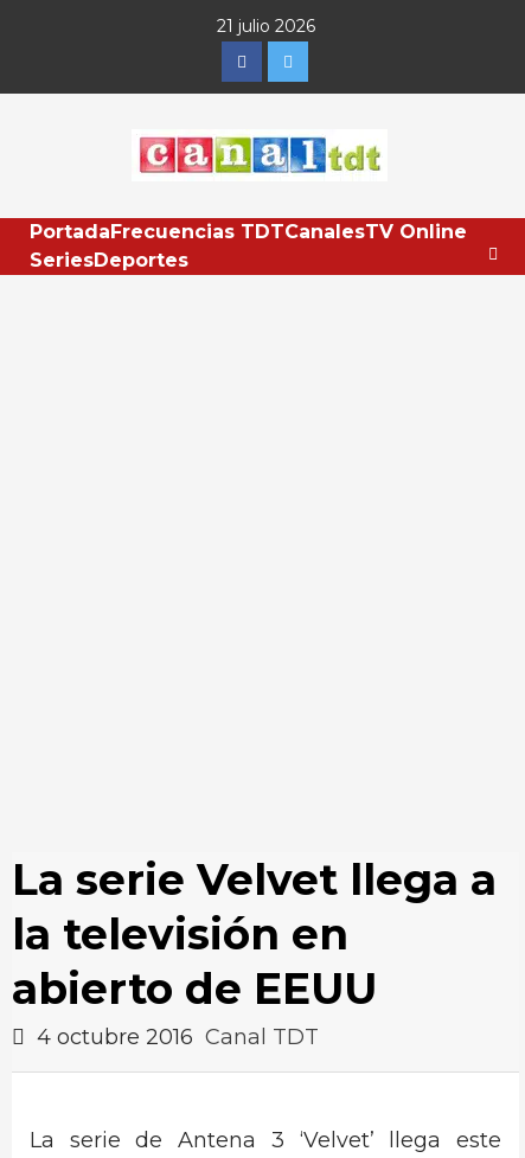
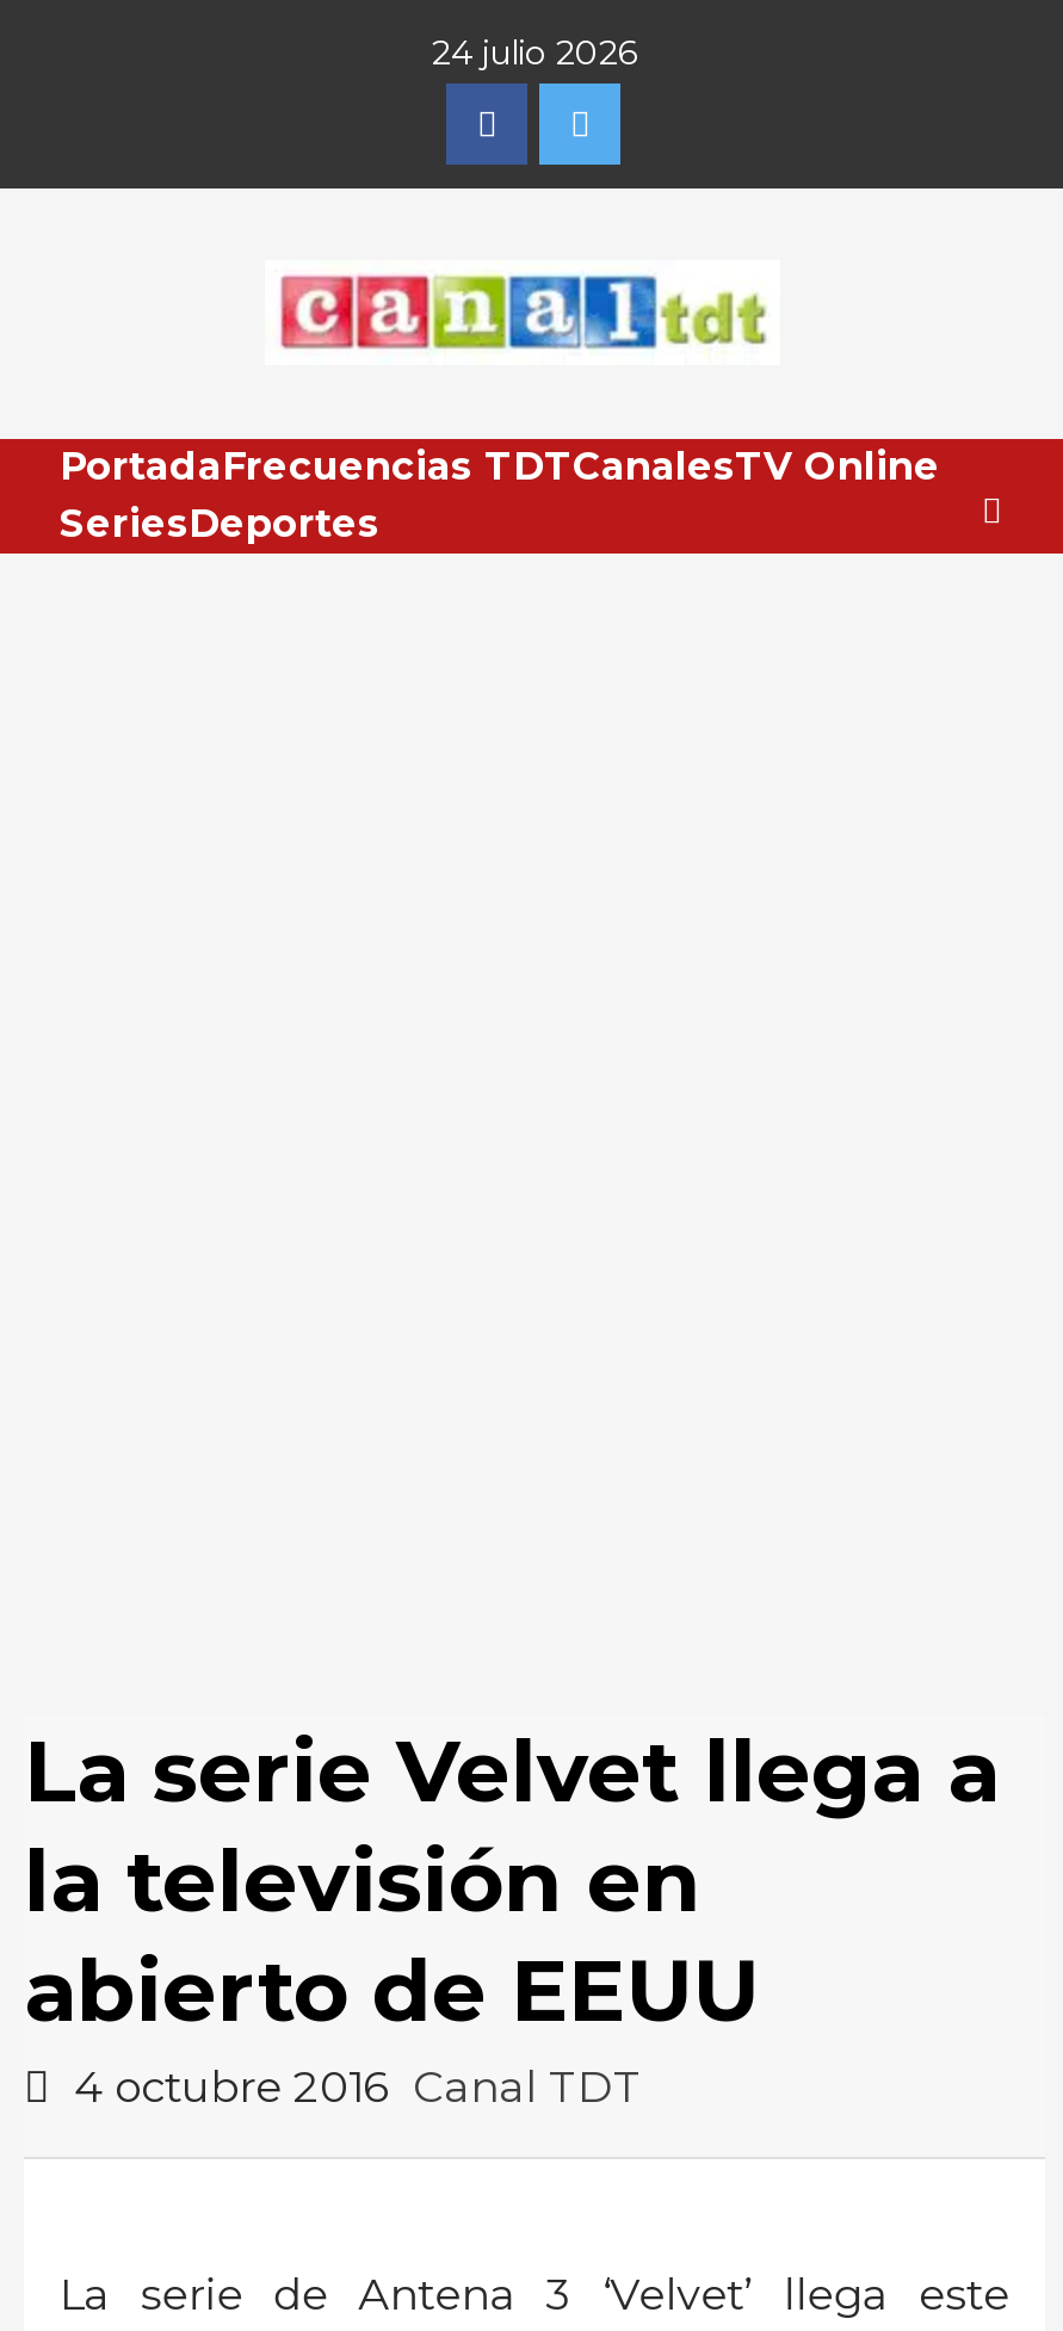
[216,15,315,37] 21 julio 2026 -> [432,31,637,74] 24 julio 2026

